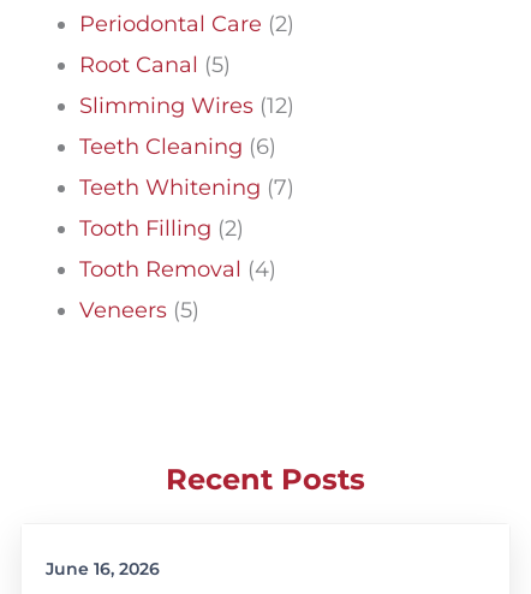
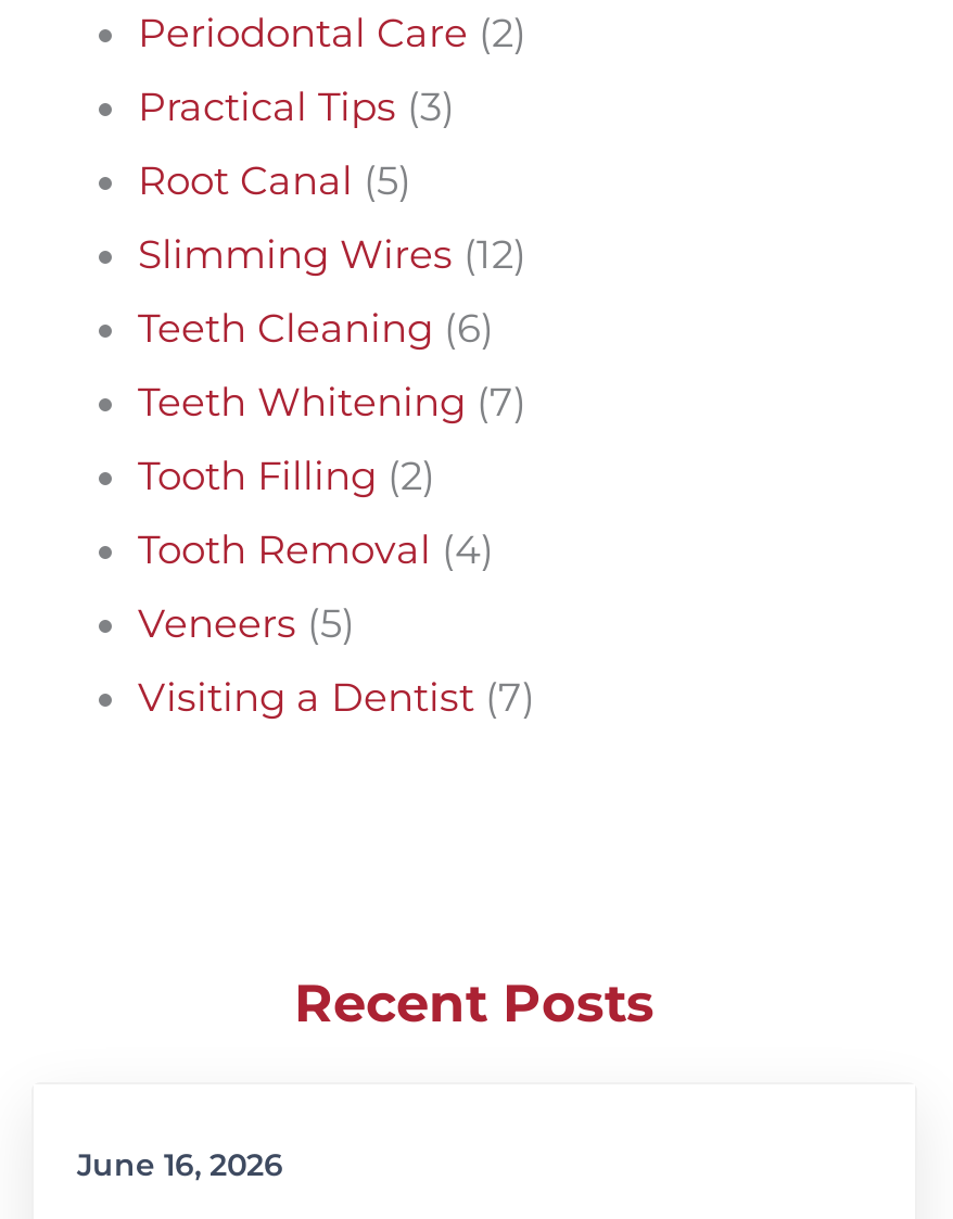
none -> [138,84,455,132] Practical Tips (3)
none -> [138,675,535,722] Visiting a Dentist (7)

